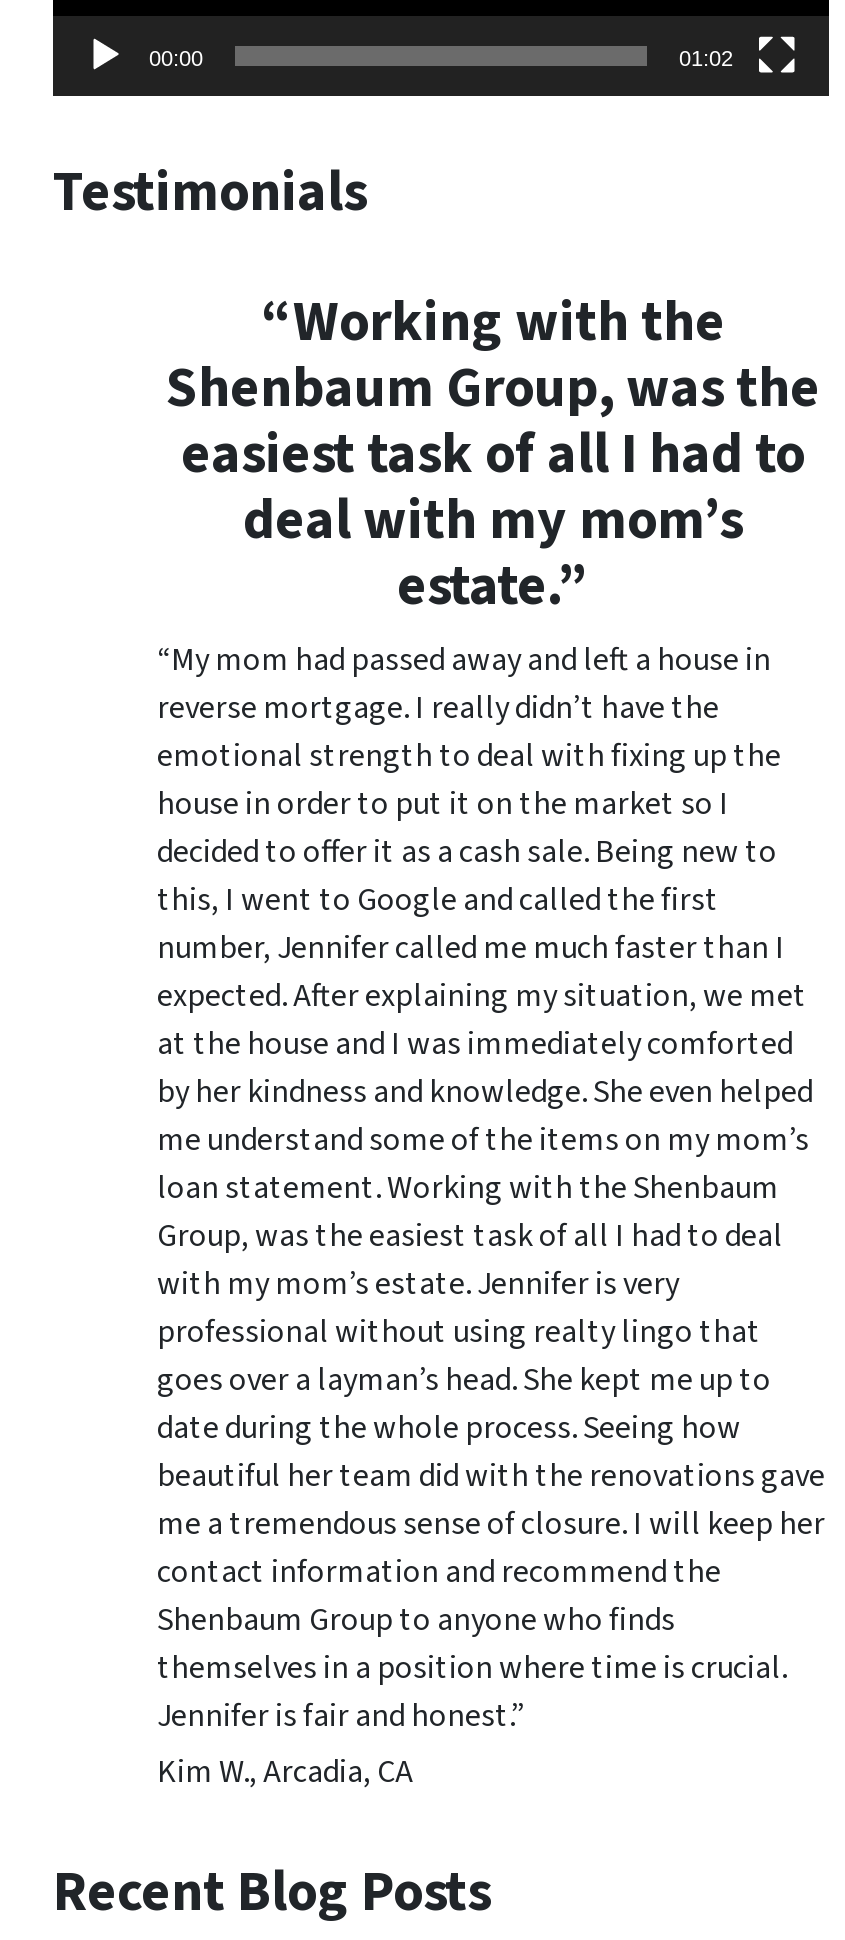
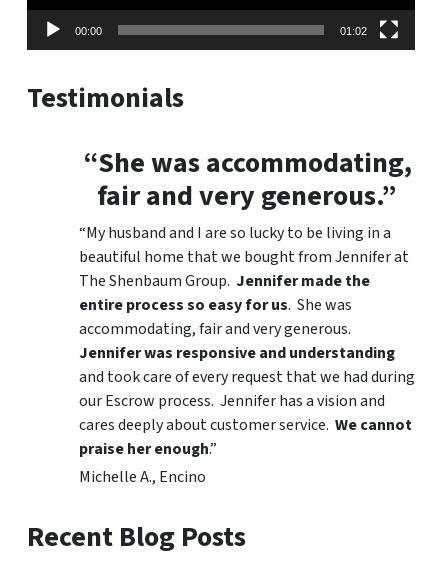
[157,281,825,1793] “Working with the | Shenbaum Group, was the | easiest task of all I had to | deal with my mom’s | estate.” | “My mom had passed away and left a house in | reverse mortgage. I really didn’t have the | emotional strength to deal with fixing up the | house in order to put it on the market so I | decided to offer it as a cash sale. Being new to | this, I went to Google and called the first | number, Jennifer called me much faster than I | expected. After explaining my situation, we met | at the house and I was immediately comforted | by her kindness and knowledge. She even helped | me understand some of the items on my mom’s | loan statement. Working with the Shenbaum | Group, was the easiest task of all I had to deal | with my mom’s estate. Jennifer is very | professional without using realty lingo that | goes over a layman’s head. She kept me up to | date during the whole process. Seeing how | beautiful her team did with the renovations gave | me a tremendous sense of closure. I will keep her | contact information and recommend the | Shenbaum Group to anyone who finds | themselves in a position where time is crucial. | Jennifer is fair and honest.” | Kim W., Arcadia, CA -> [79,143,415,488] “She was accommodating, | fair and very generous.” | “My husband and I are so lucky to be living in a | beautiful home that we bought from Jennifer at | The Shenbaum Group. Jennifer made the | entire process so easy for us. She was | accommodating, fair and very generous. | Jennifer was responsive and understanding | and took care of every request that we had during | our Escrow process. Jennifer has a vision and | cares deeply about customer service. We cannot | praise her enough.” | Michelle A., Encino

